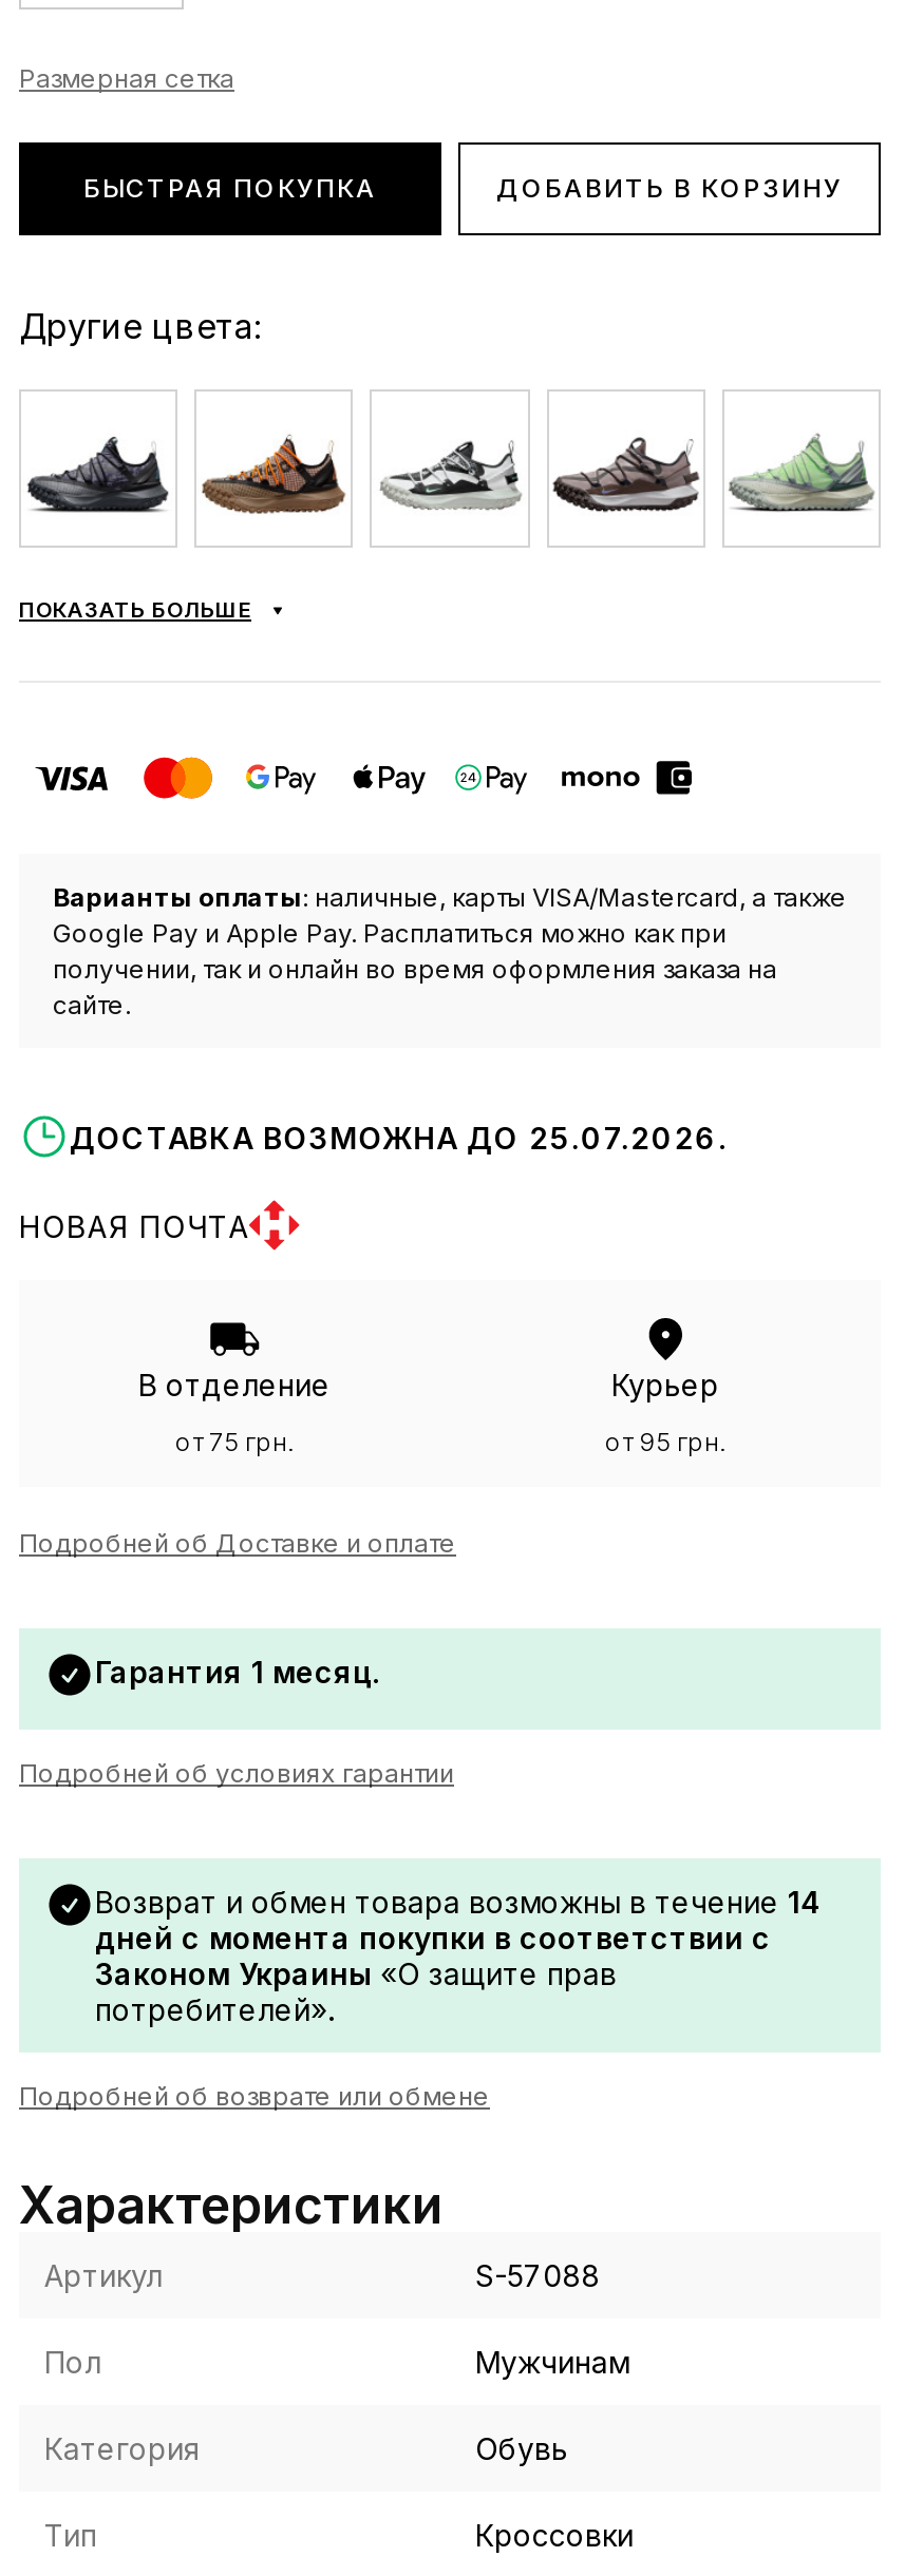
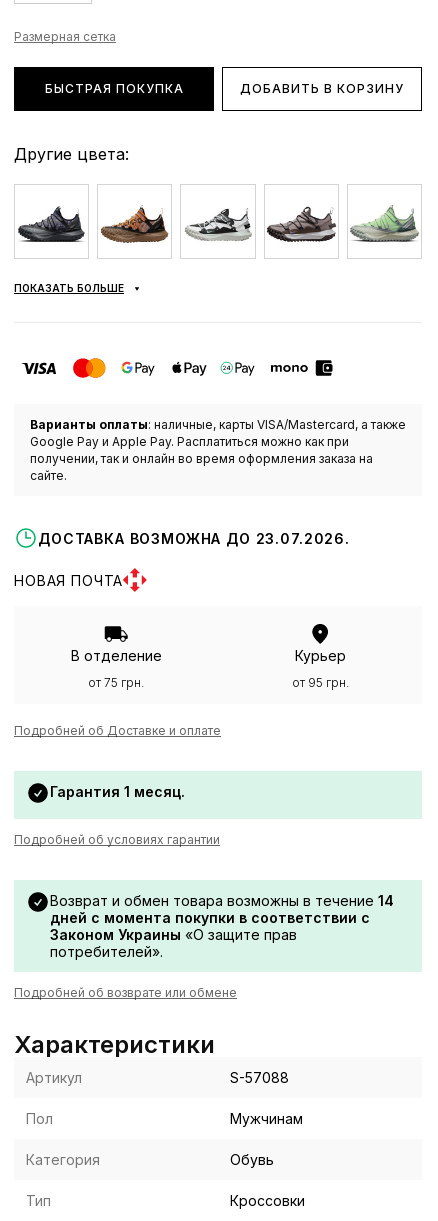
[70,1119,728,1155] ДОСТАВКА ВОЗМОЖНА ДО 25.07.2026. -> [38,530,350,547] ДОСТАВКА ВОЗМОЖНА ДО 23.07.2026.

